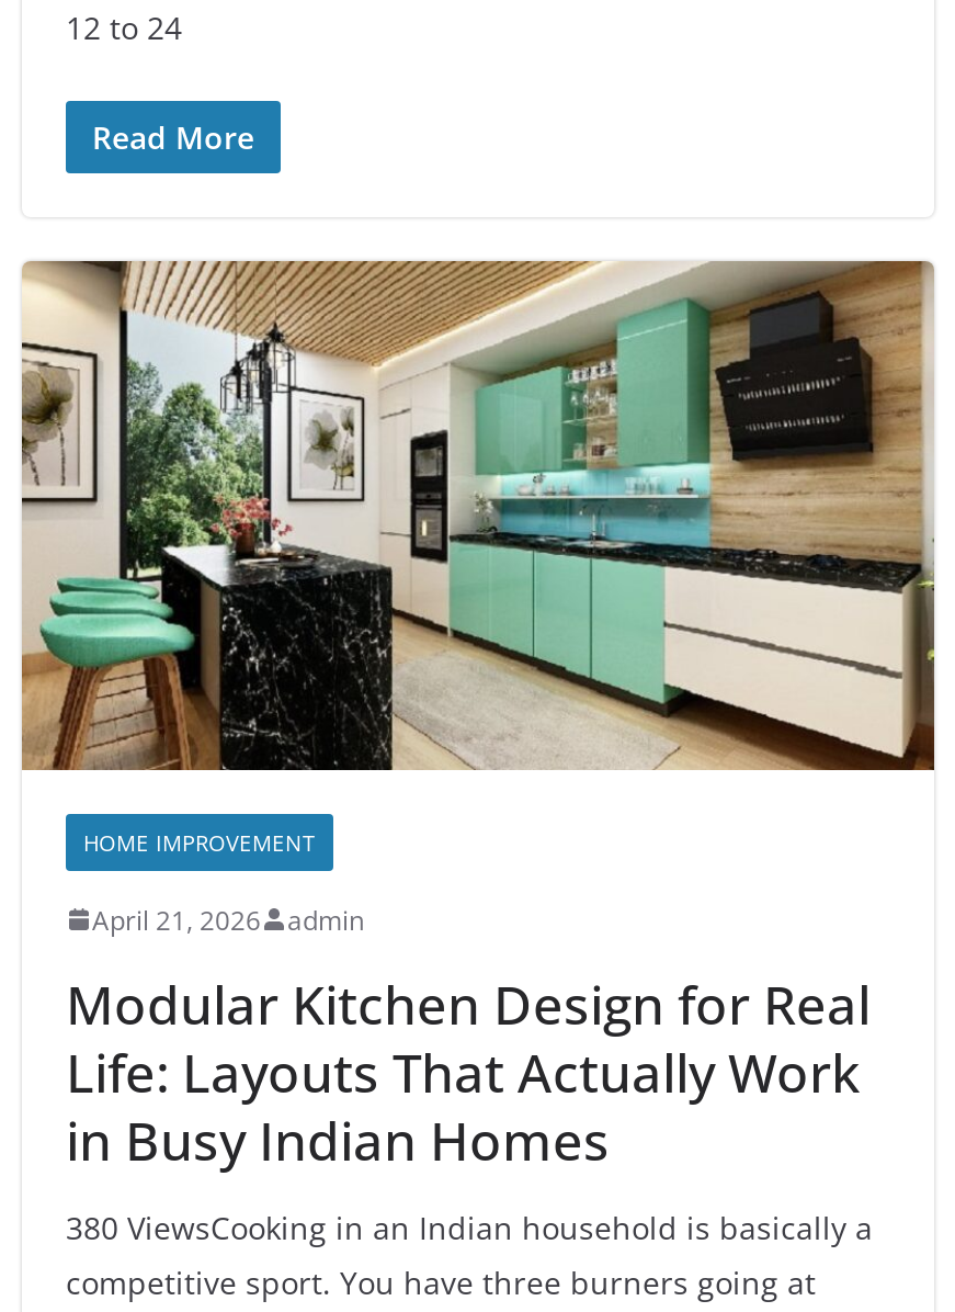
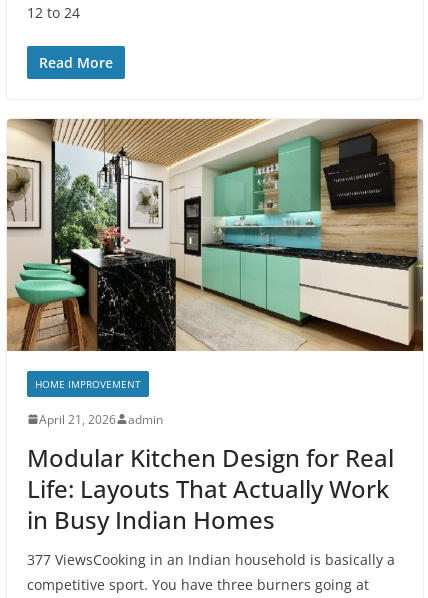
[66,1206,873,1248] 380 ViewsCooking in an Indian household is basically a -> [27,550,395,569] 377 ViewsCooking in an Indian household is basically a

